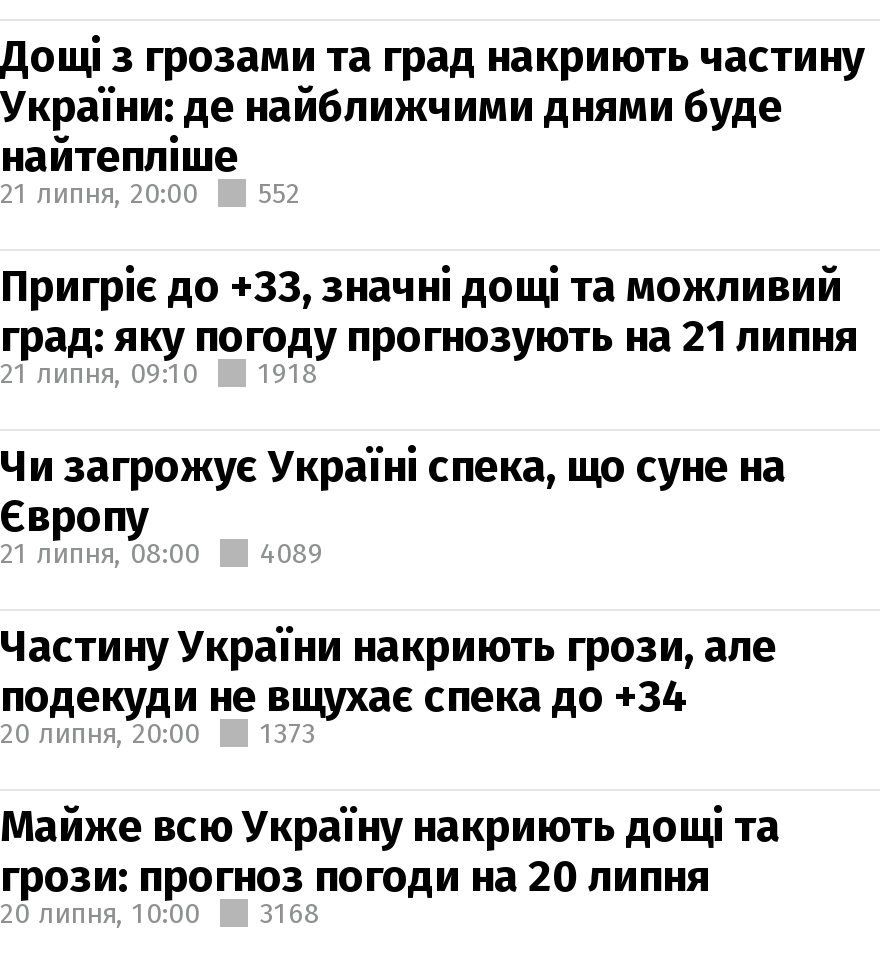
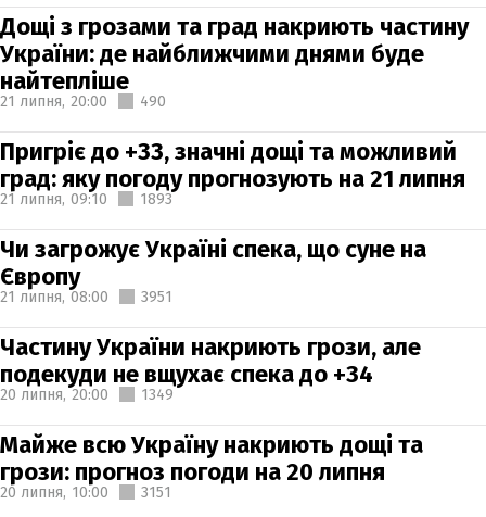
[0,176,300,210] 21 липня, 20:00 552 -> [0,92,166,110] 21 липня, 20:00 490
[258,356,318,390] 1918 -> [140,190,172,208] 1893
[0,536,324,570] 21 липня, 08:00 4089 -> [0,287,172,306] 21 липня, 08:00 3951
[0,716,316,750] 20 липня, 20:00 1373 -> [0,385,174,403] 20 липня, 20:00 1349
[0,896,320,930] 20 липня, 10:00 3168 -> [0,483,171,501] 20 липня, 10:00 3151

